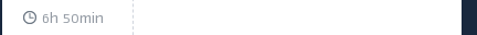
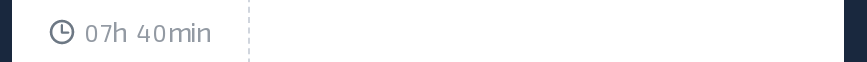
[42,8,104,26] 6h 50 min -> [84,14,212,48] 07h 40 min

